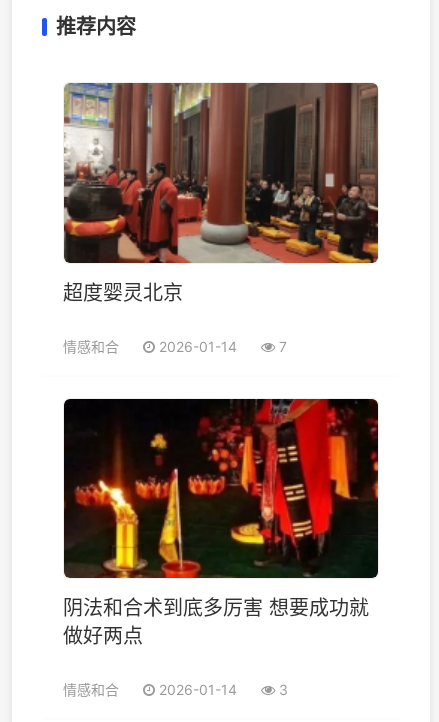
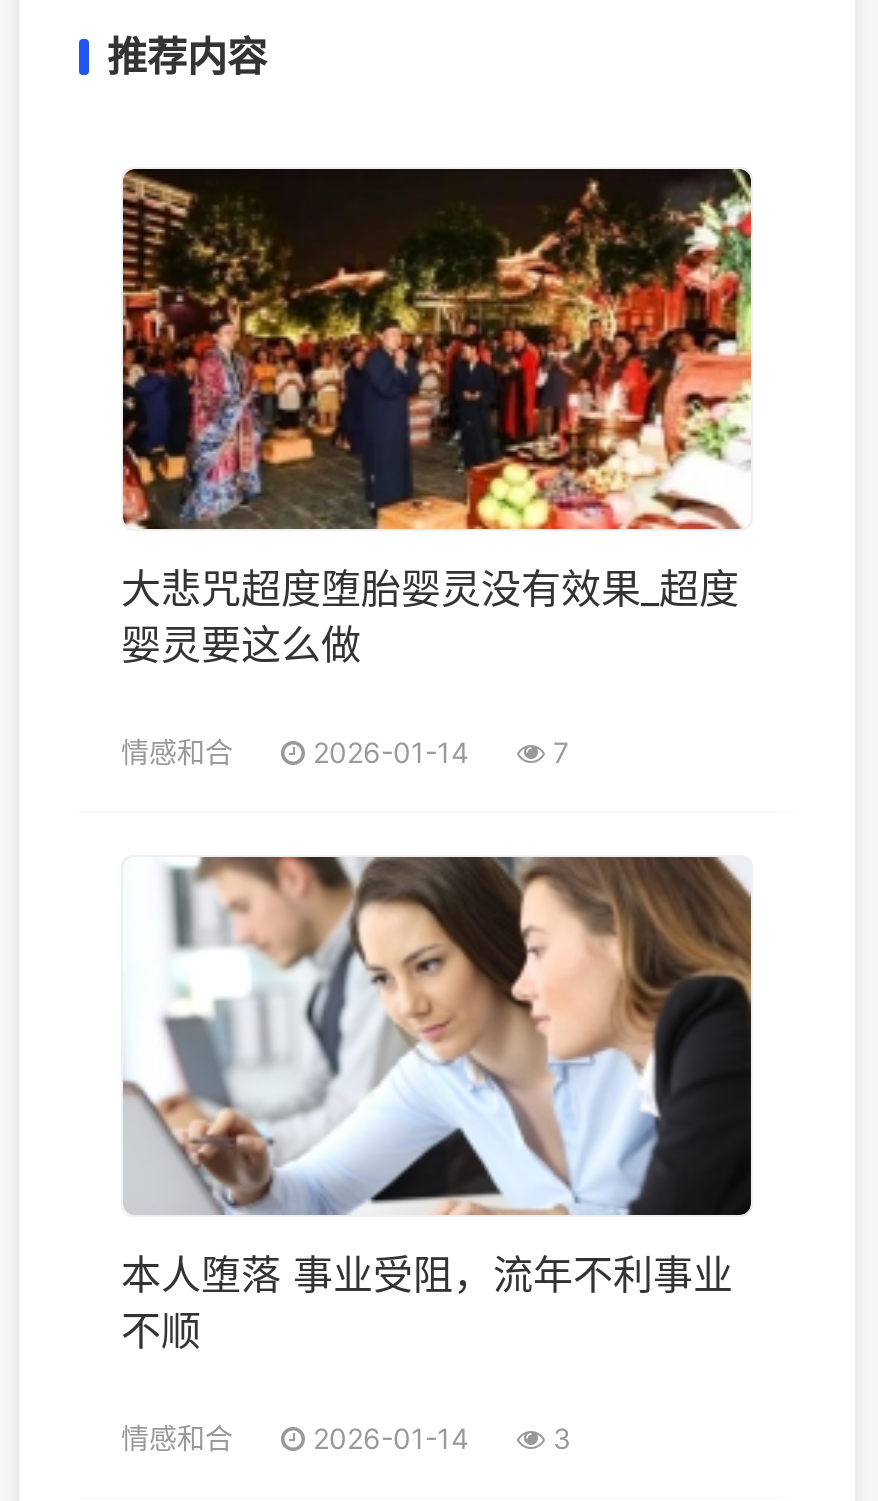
[63,82,379,305] [image] | 超度婴灵北京 -> [121,167,753,669] [image] | 大悲咒超度堕胎婴灵没有效果_超度 | 婴灵要这么做
[63,398,379,648] [image] | 阴法和合术到底多厉害 想要成功就 | 做好两点 -> [121,855,753,1356] [image] | 本人堕落 事业受阻，流年不利事业 | 不顺

